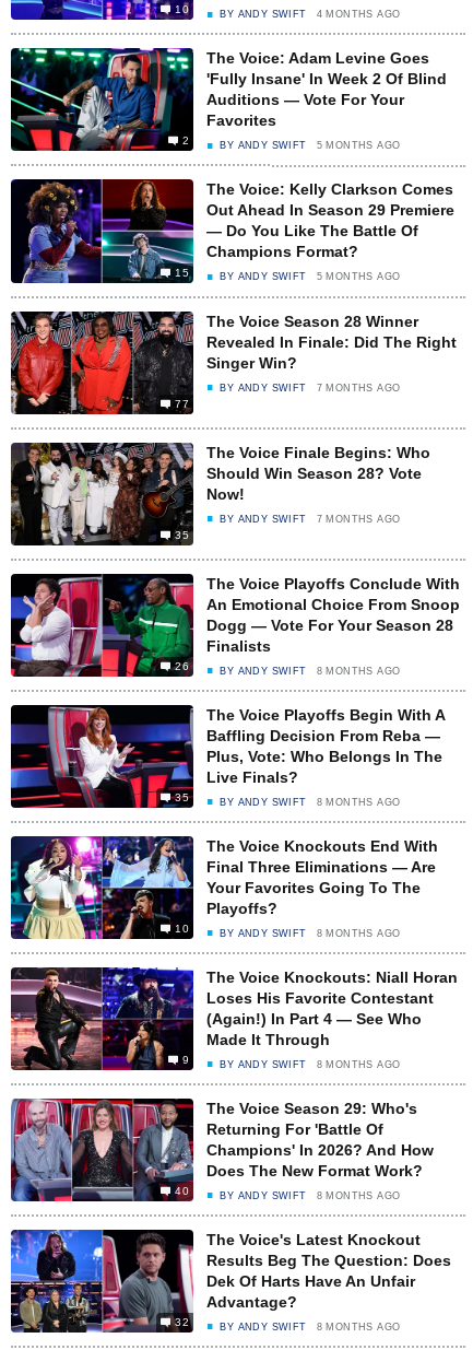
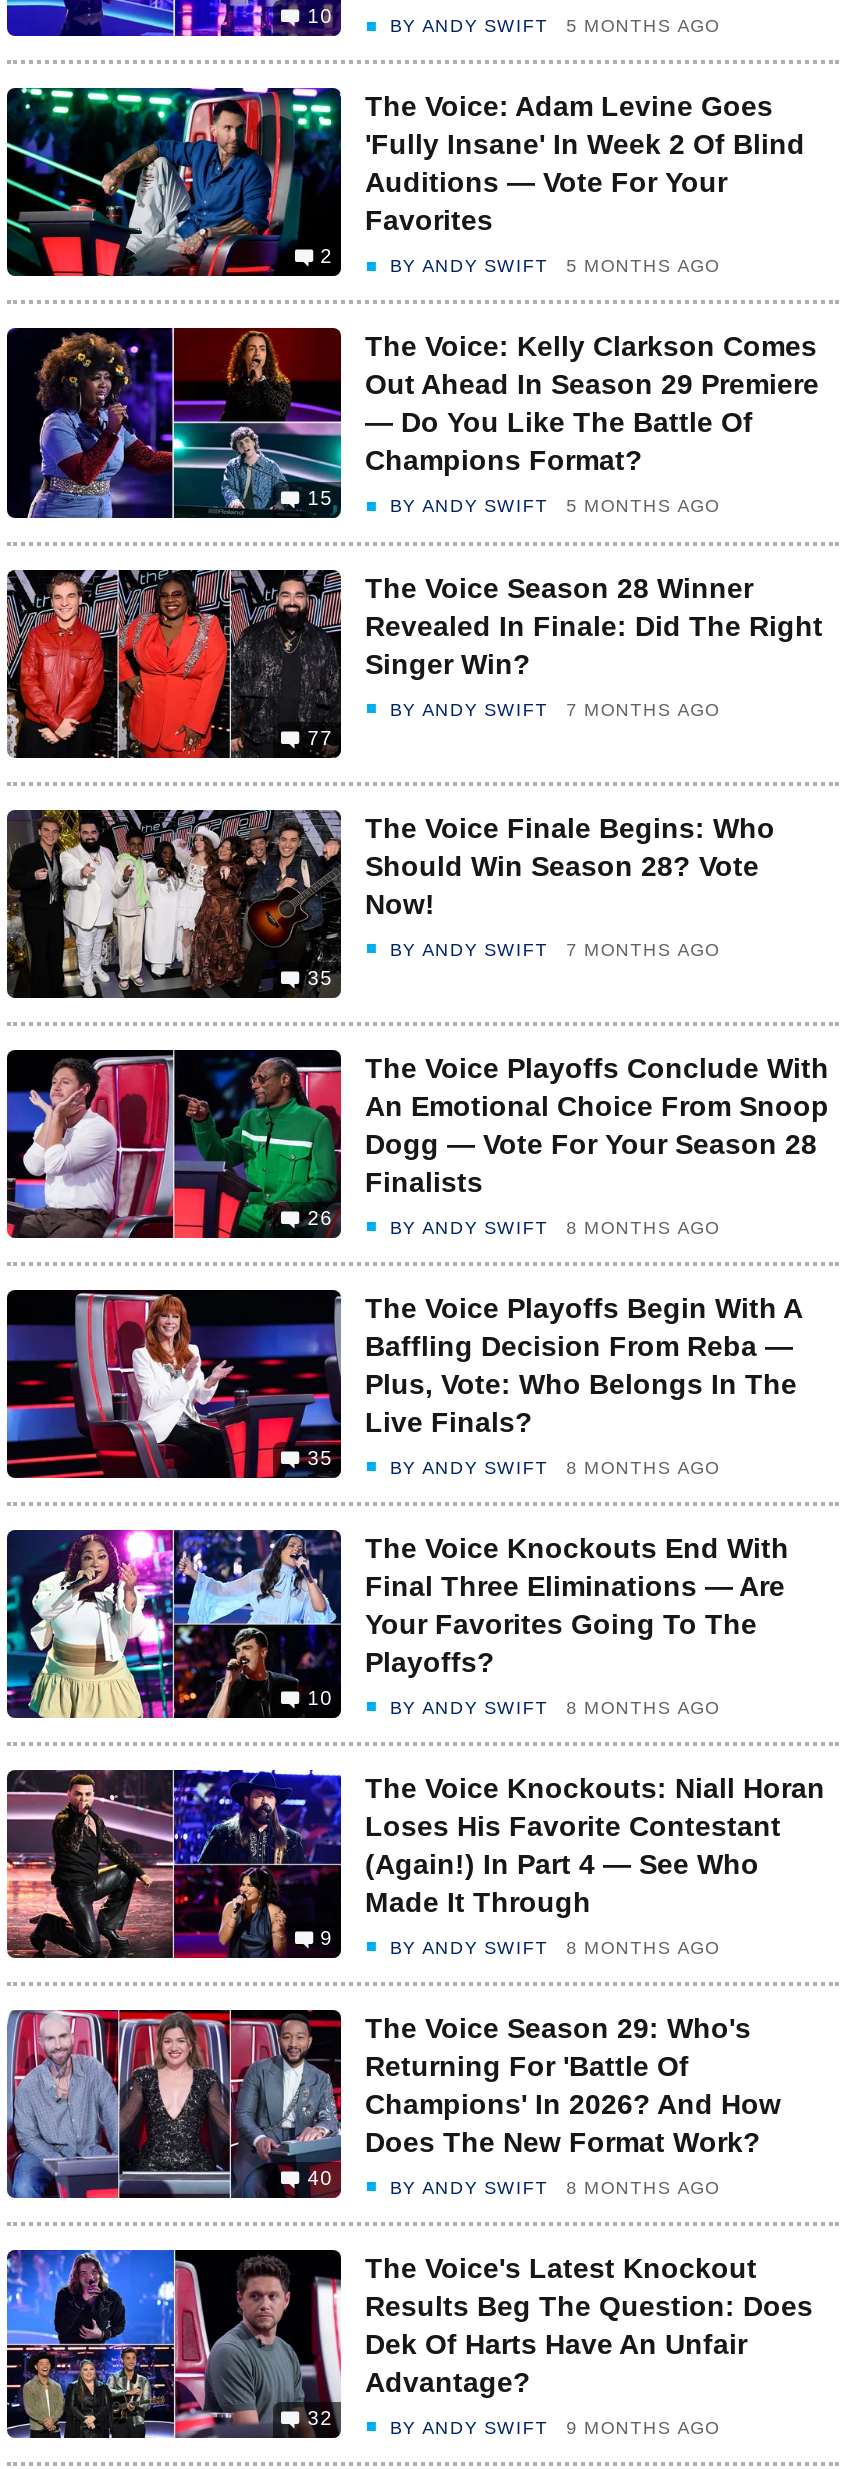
[220,9,400,20] BY ANDY SWIFT 4 MONTHS AGO -> [390,17,720,37] BY ANDY SWIFT 5 MONTHS AGO
[220,1321,400,1332] BY ANDY SWIFT 8 MONTHS AGO -> [390,2418,720,2438] BY ANDY SWIFT 9 MONTHS AGO

